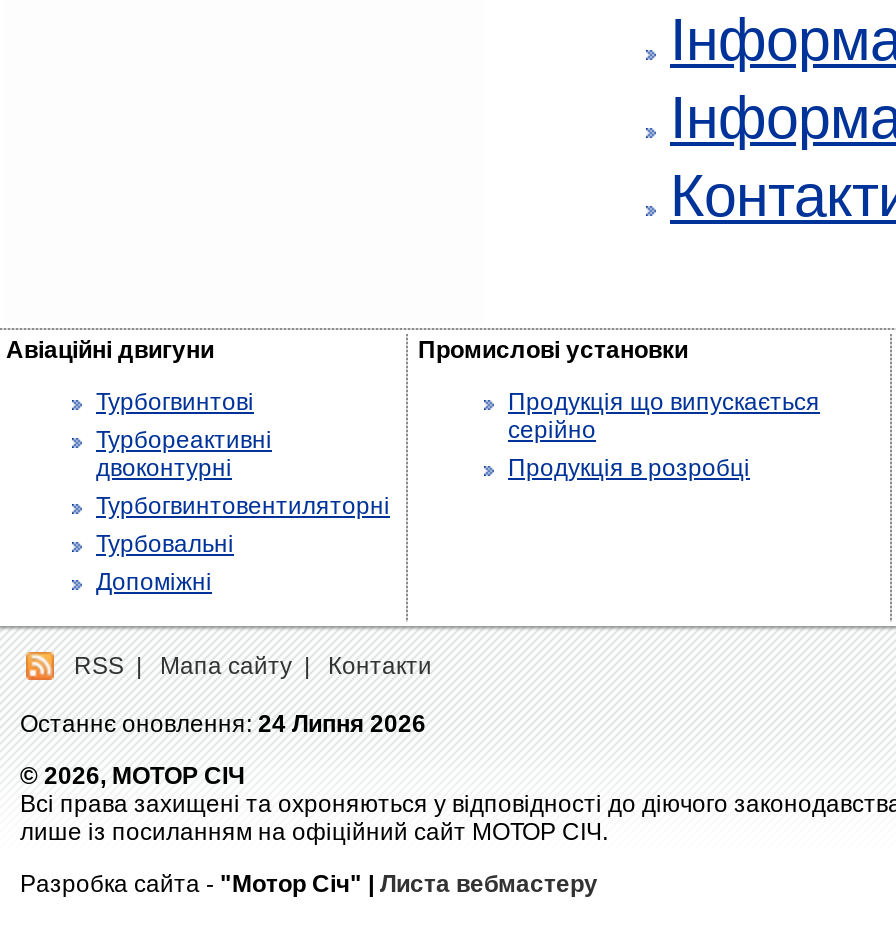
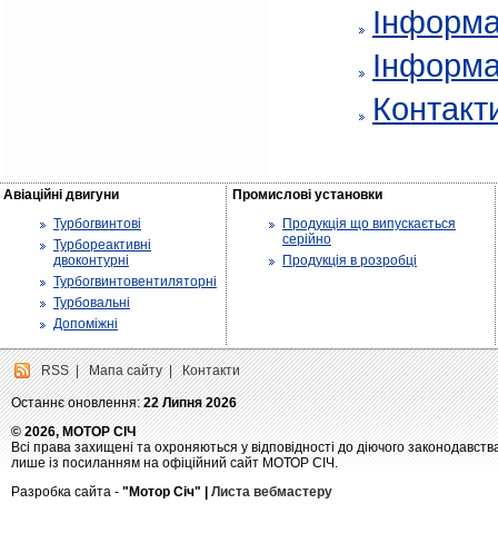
[20,710,426,738] Останнє оновлення: 24 Липня 2026 -> [11,395,237,411] Останнє оновлення: 22 Липня 2026

